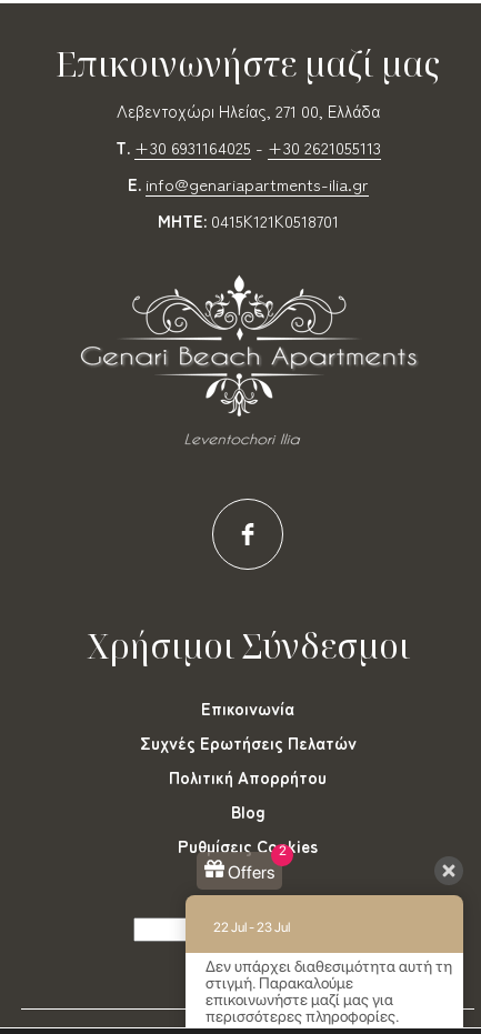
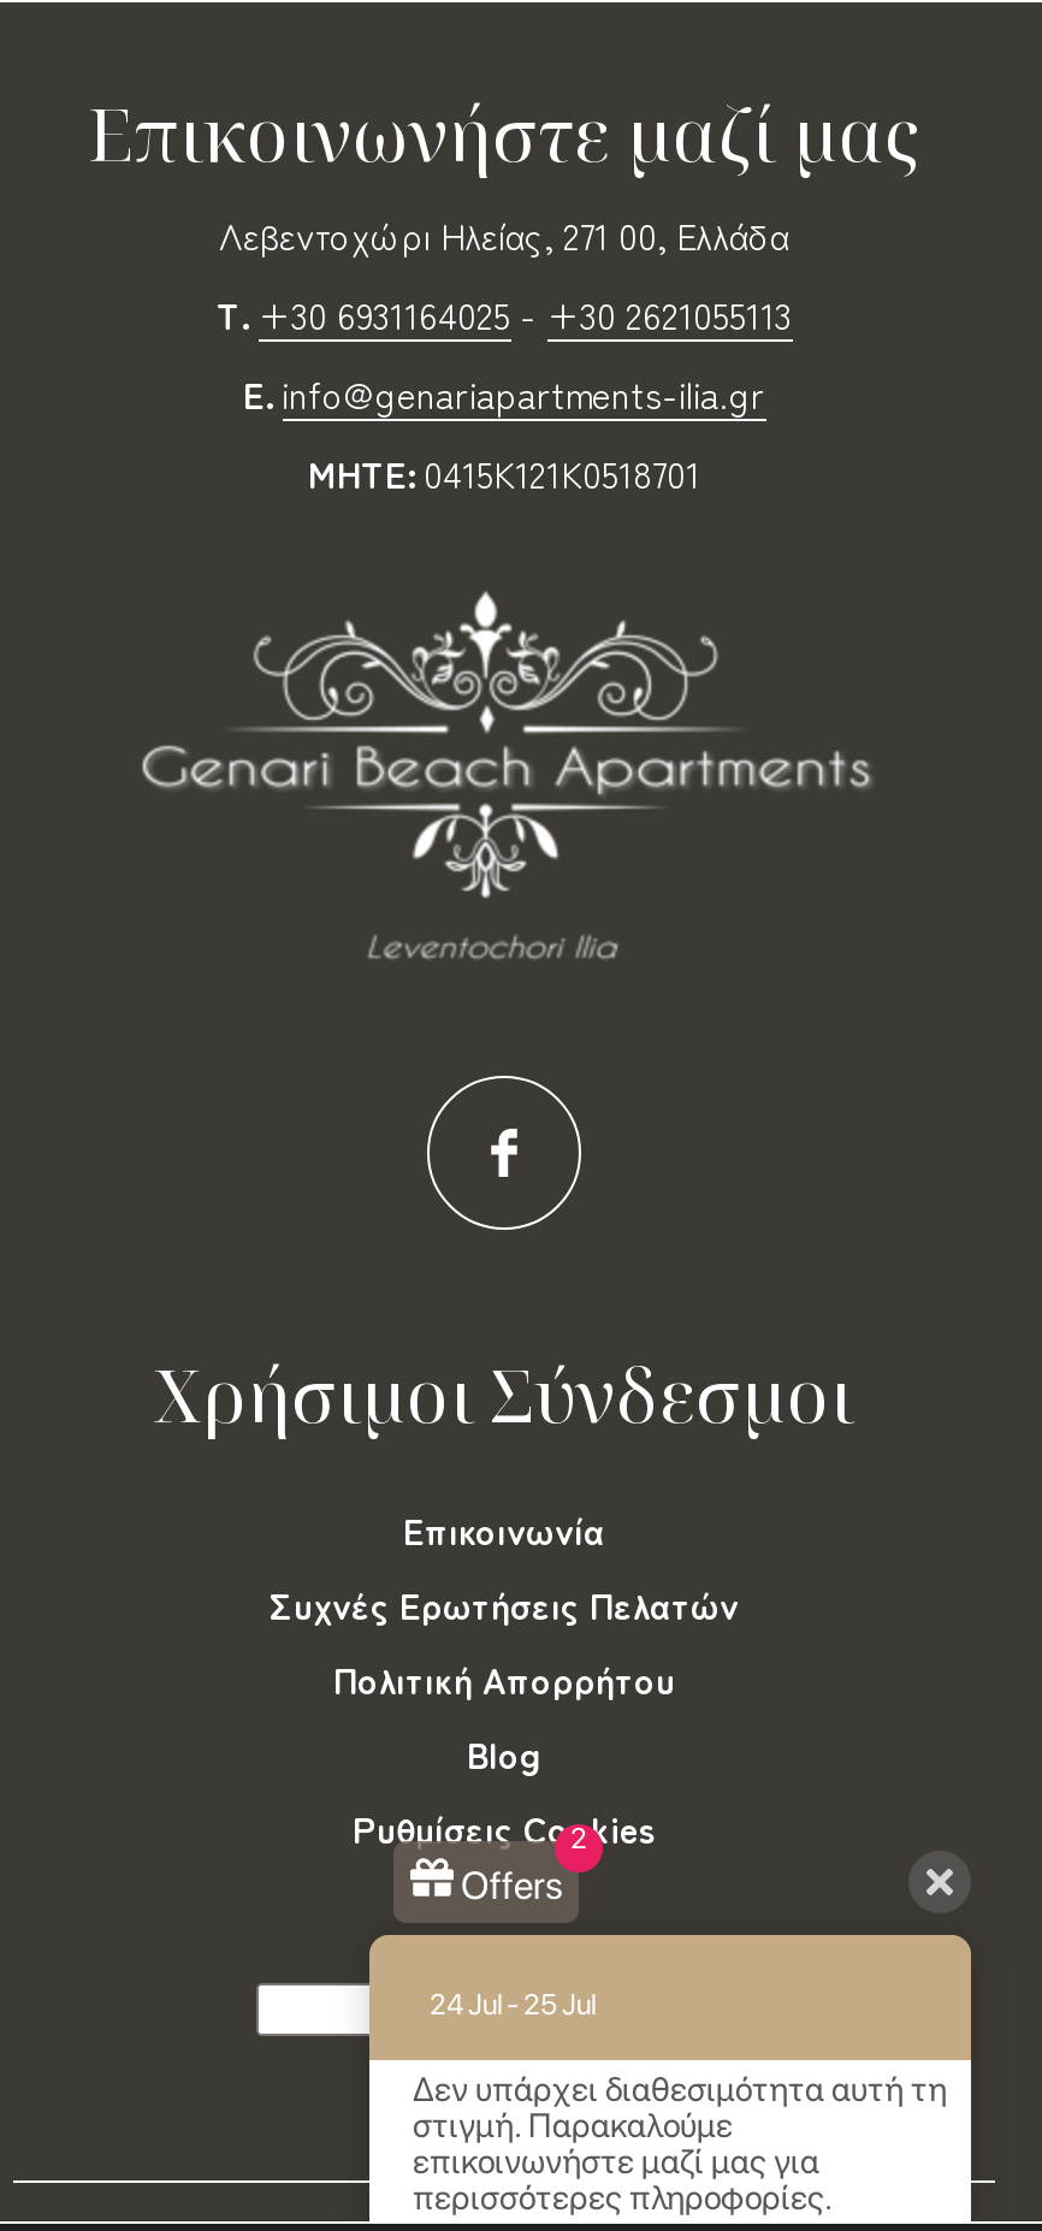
[213,919,290,935] 22 Jul - 23 Jul -> [430,1987,596,2021] 24 Jul - 25 Jul

